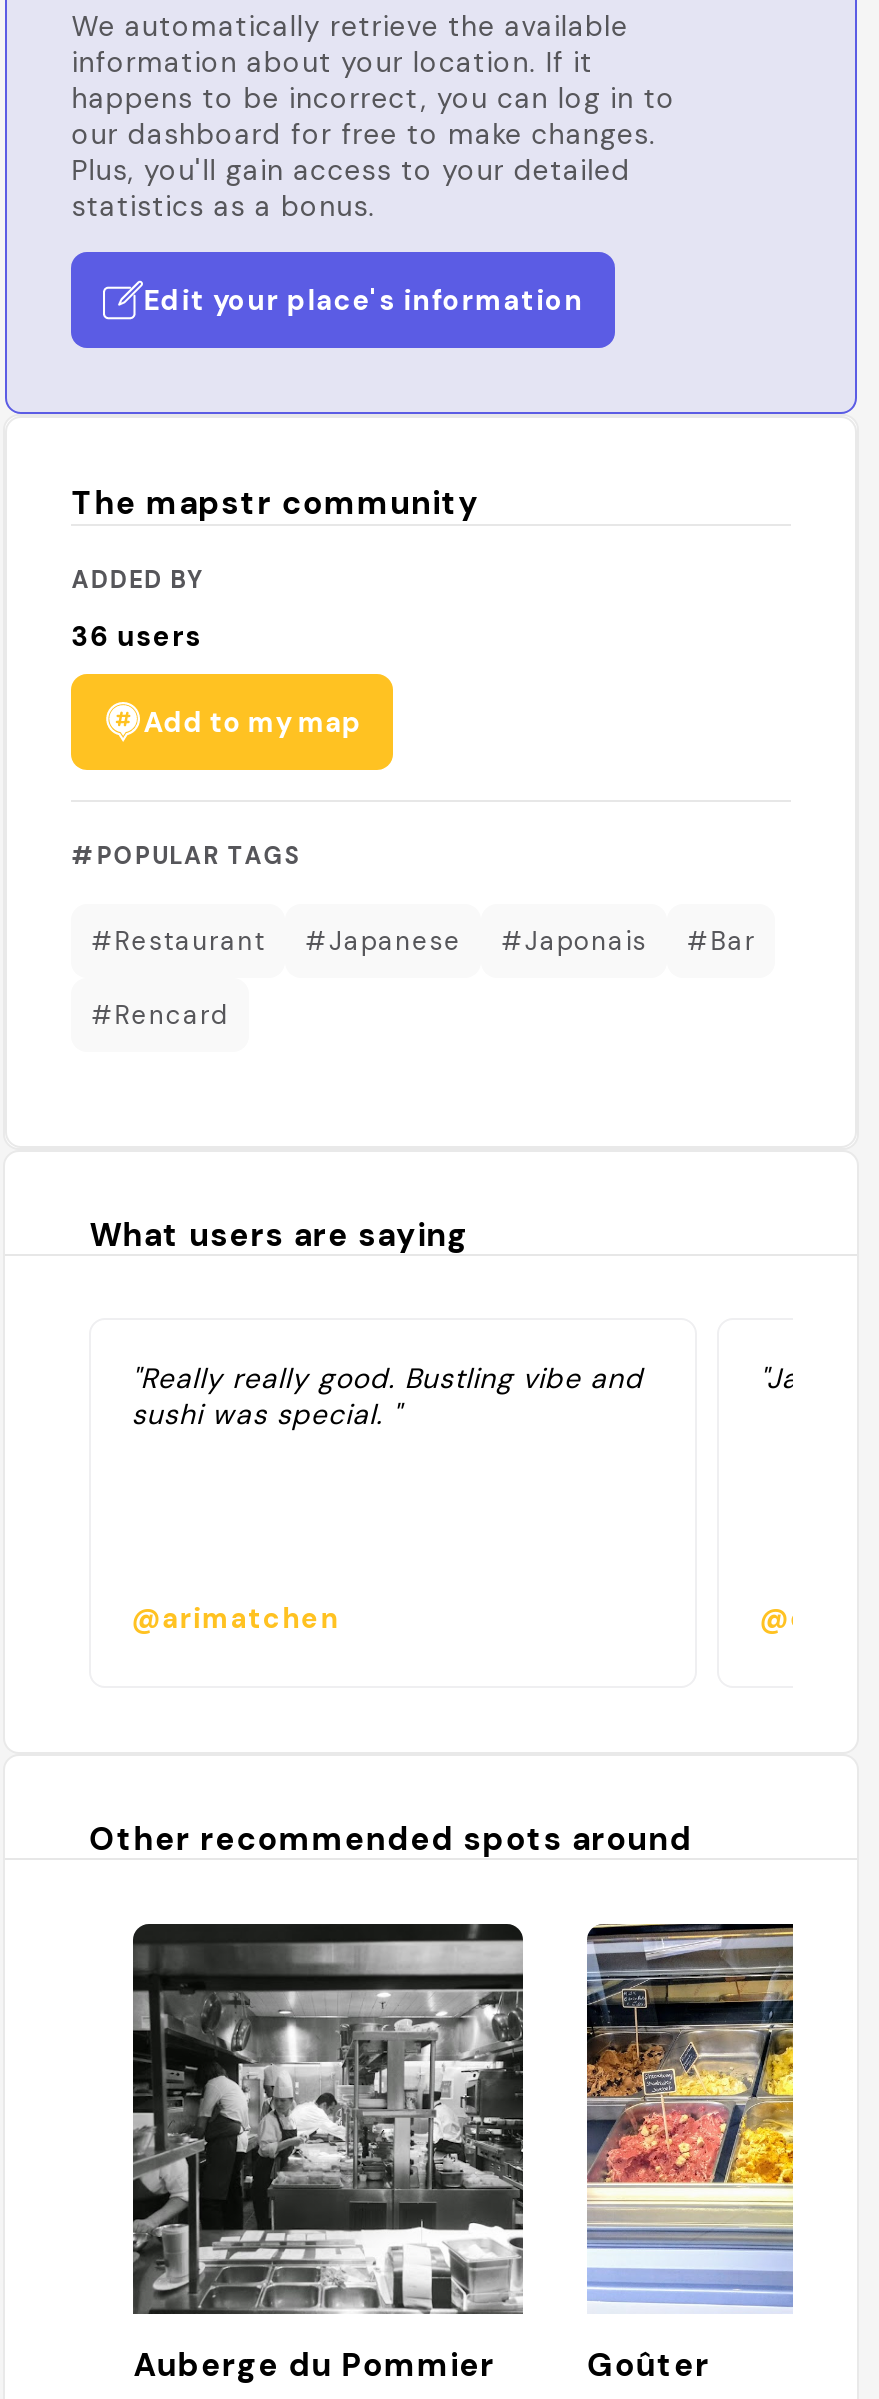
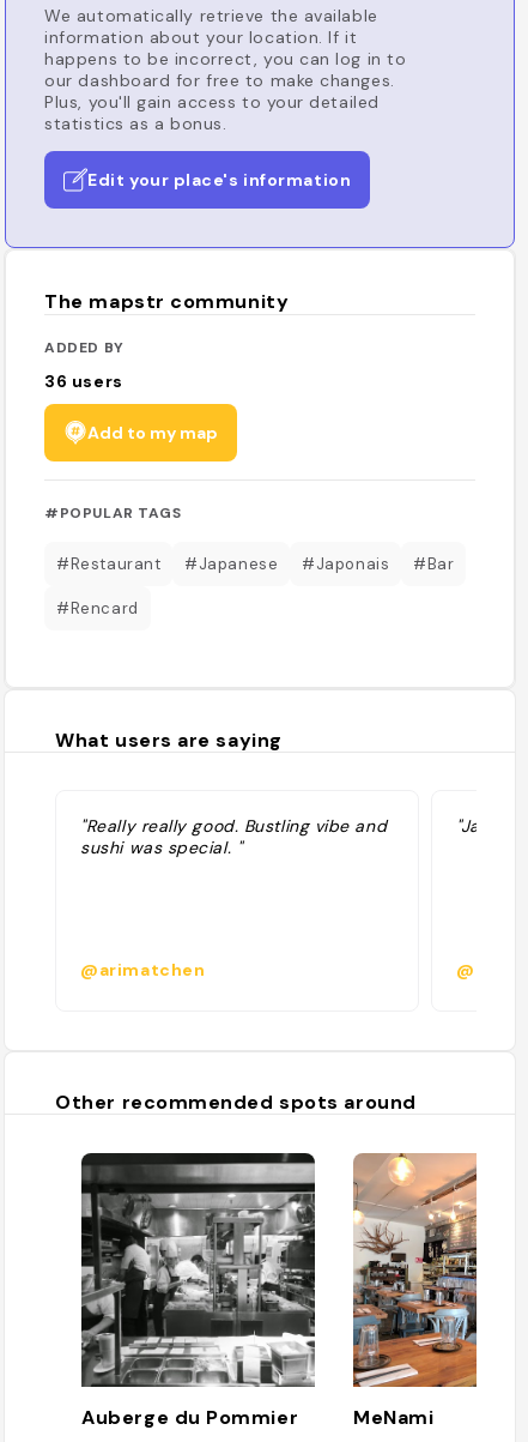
[585,1922,795,2385] [image] | Goûter -> [352,1152,478,1429] [image] | MeNami

